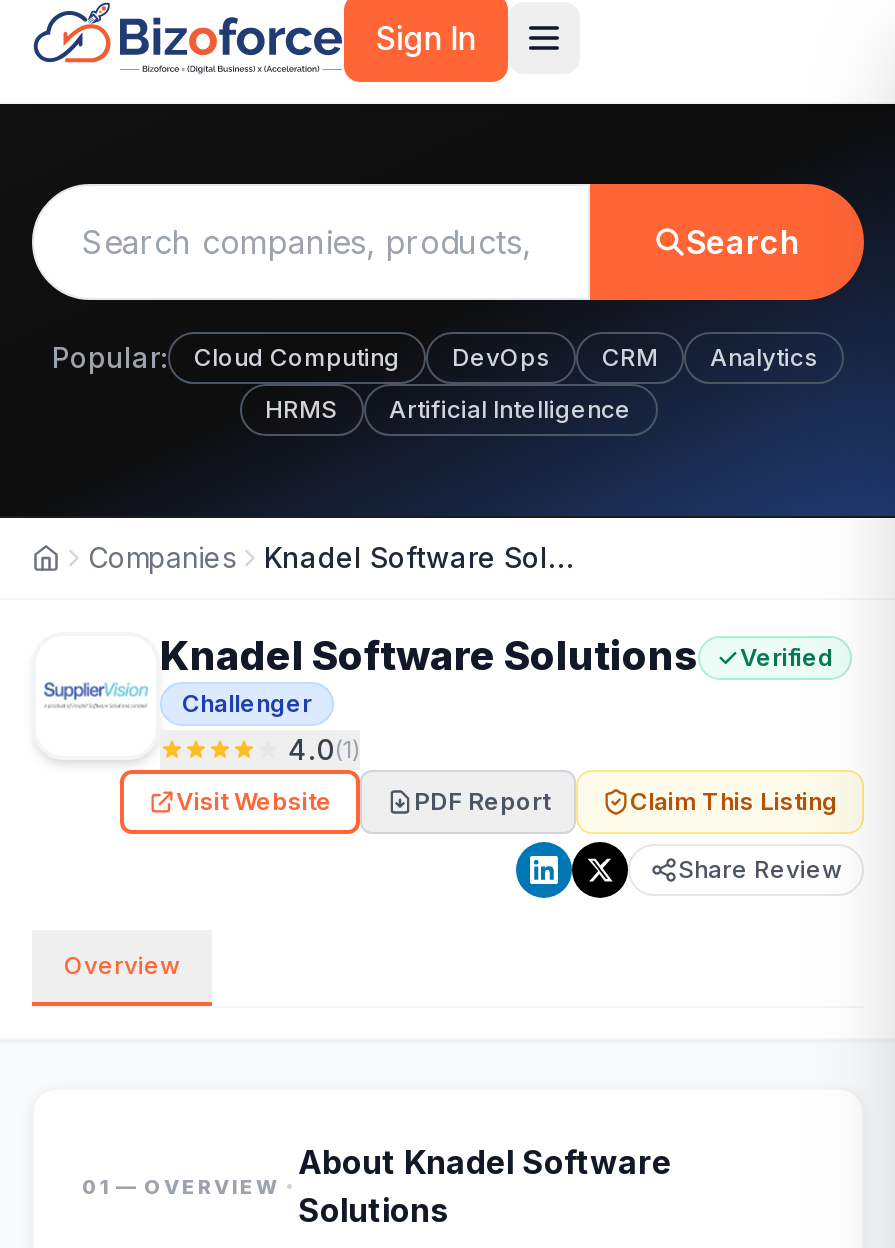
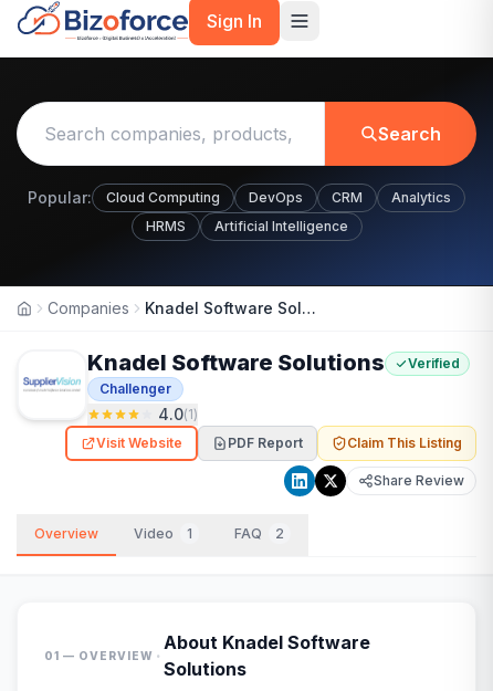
none -> [134,525,284,542] Video | 1 | FAQ | 2

